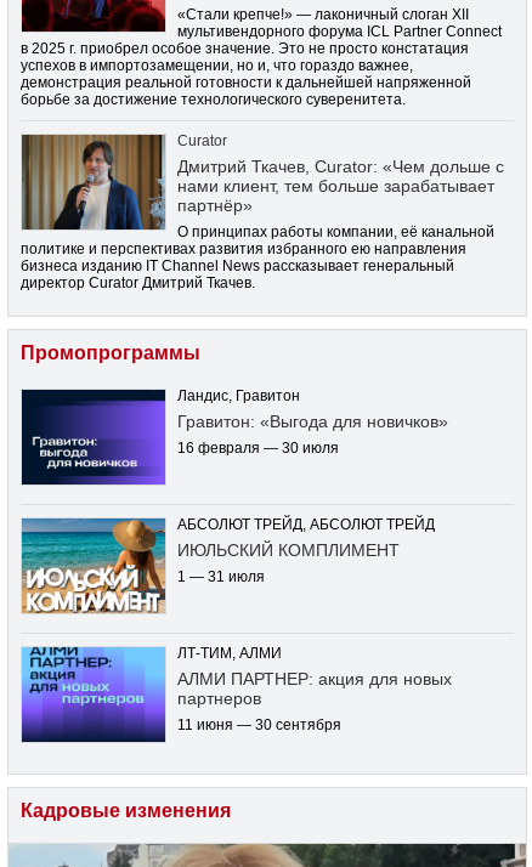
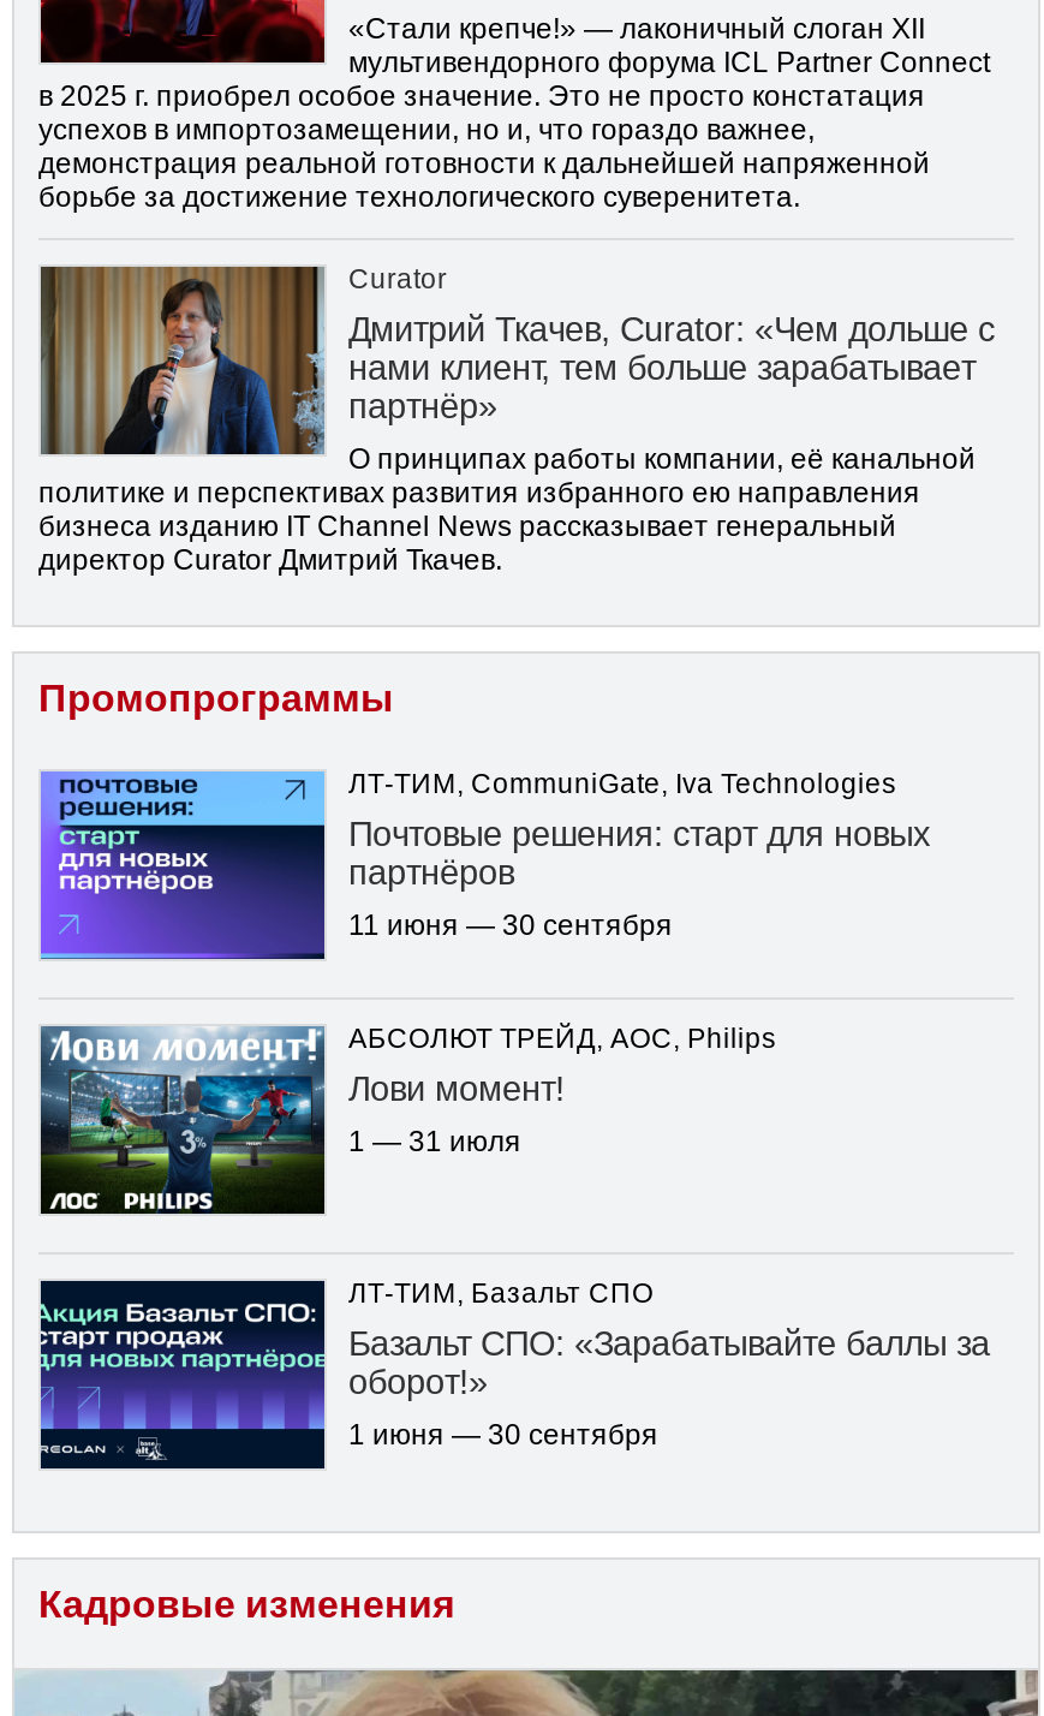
[21,389,448,486] [image] | Ландис, Гравитон | Гравитон: «Выгода для новичков» | 16 февраля — 30 июля -> [38,770,930,961] [image] | ЛТ-ТИМ, CommuniGate, Iva Technologies | Почтовые решения: старт для новых | партнёров
[21,517,435,614] [image] | АБСОЛЮТ ТРЕЙД, АБСОЛЮТ ТРЕЙД | ИЮЛЬСКИЙ КОМПЛИМЕНТ -> [38,1025,776,1216] [image] | АБСОЛЮТ ТРЕЙД, AOC, Philips | Лови момент!
[21,646,452,738] [image] | ЛТ-ТИМ, АЛМИ | АЛМИ ПАРТНЕР: акция для новых | партнеров -> [38,1279,990,1464] [image] | ЛТ-ТИМ, Базальт СПО | Базальт СПО: «Зарабатывайте баллы за | оборот!» | 1 июня — 30 сентября
moved [177,717,341,734] -> [348,909,673,943]: 11 июня — 30 сентября

